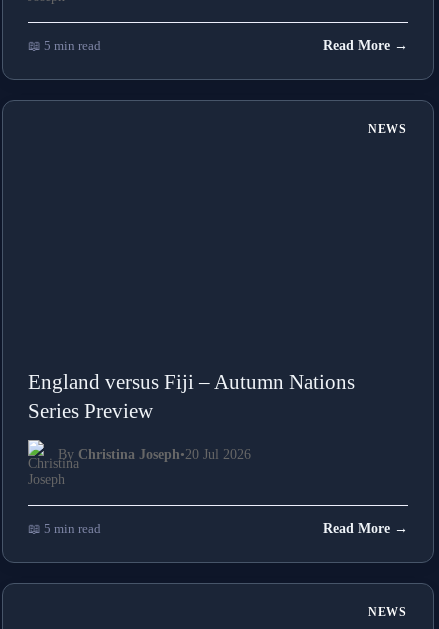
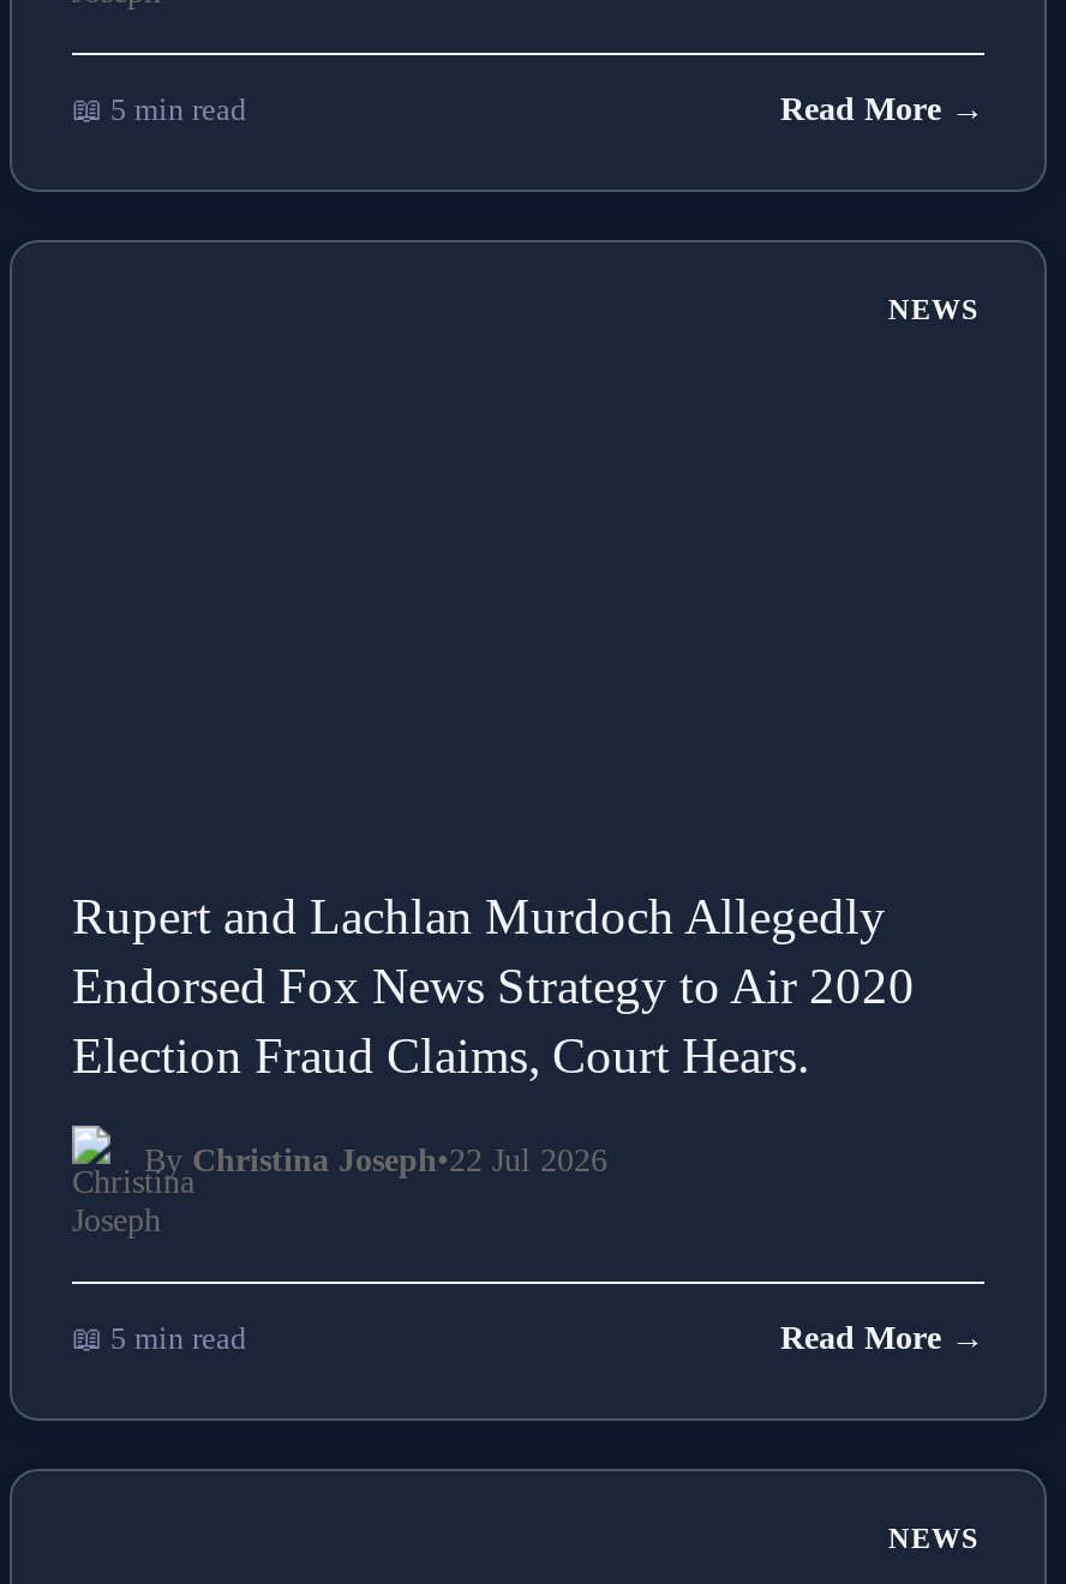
[28,370,355,422] England versus Fiji – Autumn Nations | Series Preview -> [72,888,915,1082] Rupert and Lachlan Murdoch Allegedly | Endorsed Fox News Strategy to Air 2020 | Election Fraud Claims, Court Hears.
[58,447,251,462] By Christina Joseph•20 Jul 2026 -> [144,1142,607,1178] By Christina Joseph•22 Jul 2026

